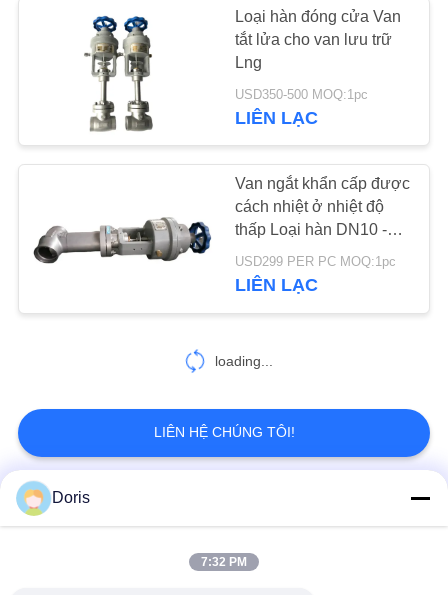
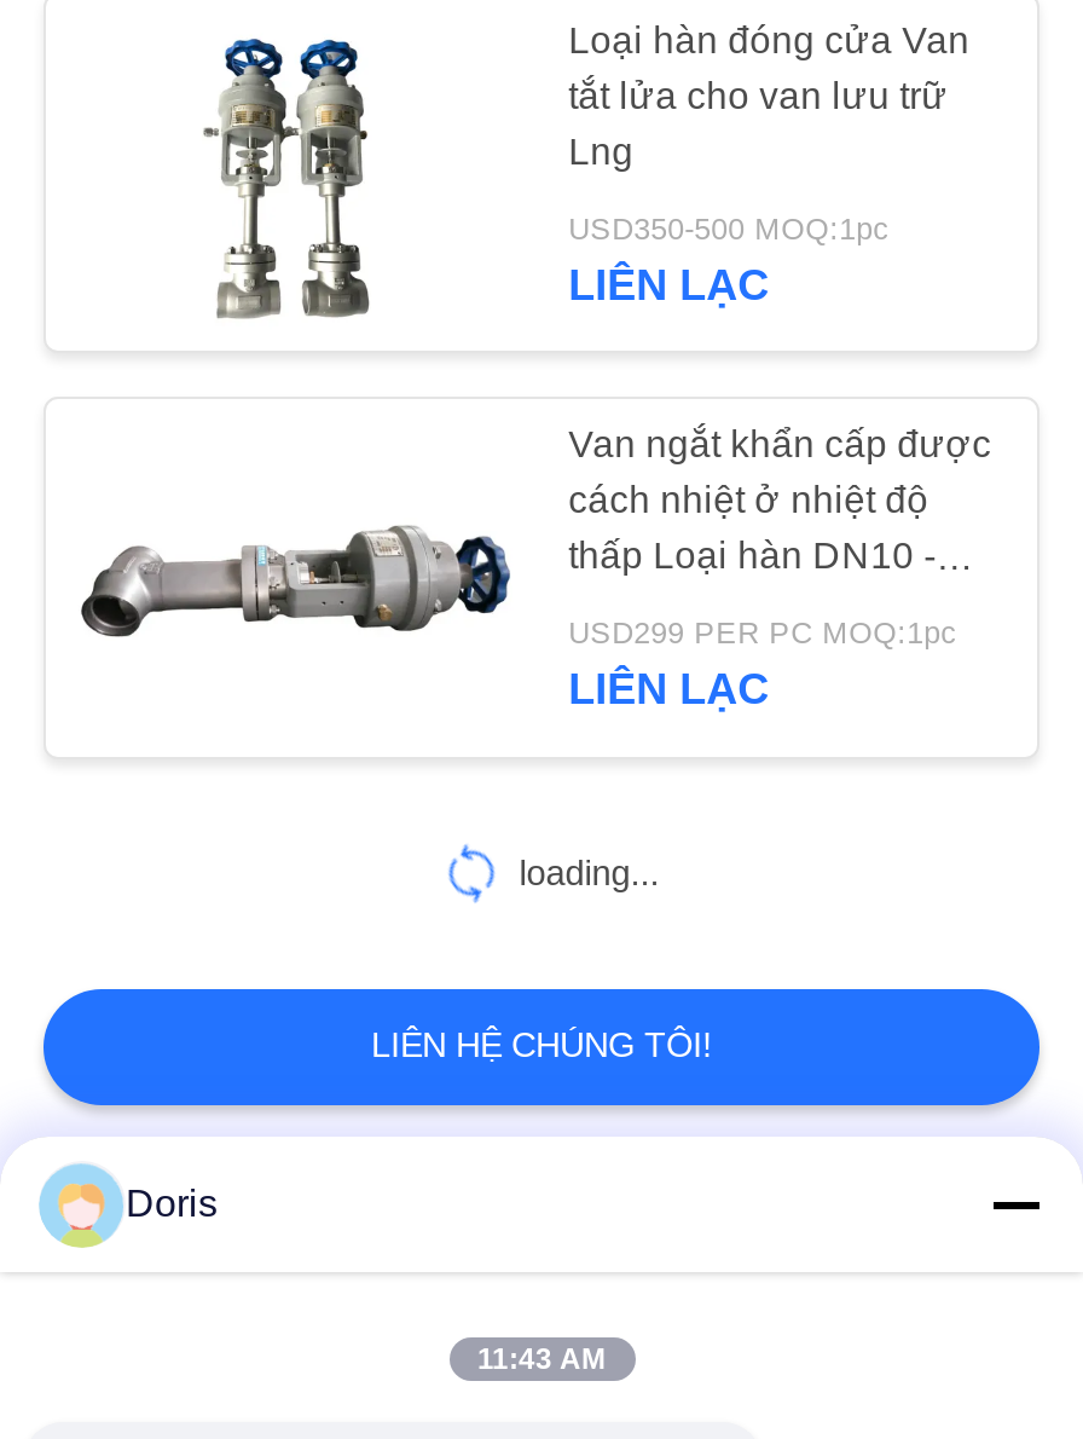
[201,555,247,569] 7:32 PM -> [477,1342,606,1376] 11:43 AM

